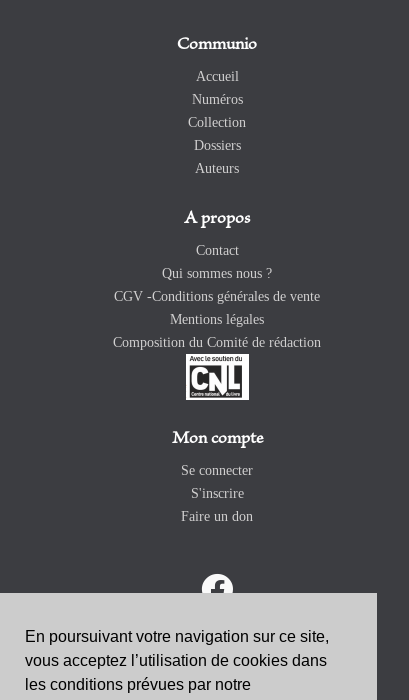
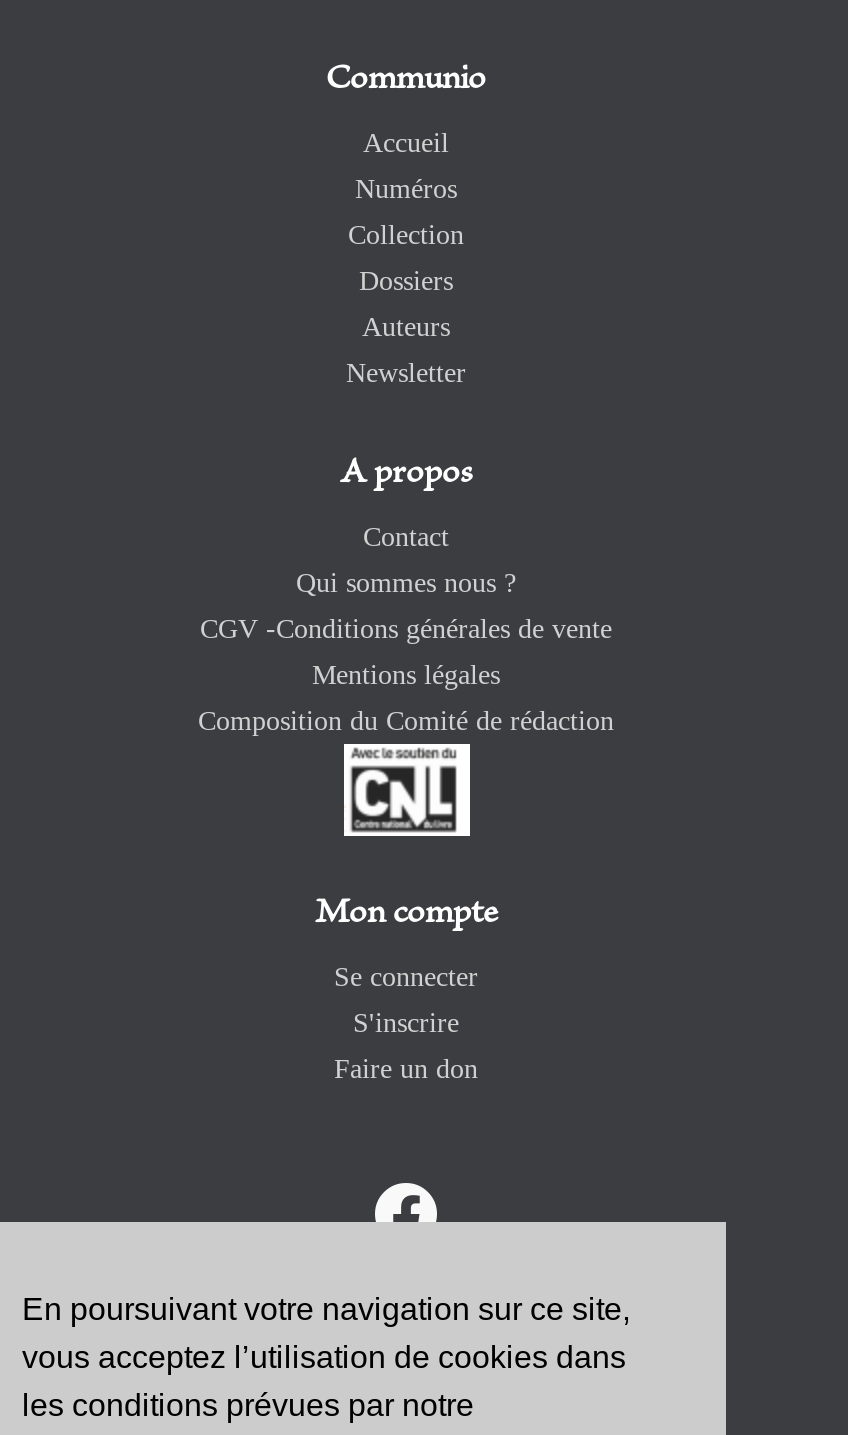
none -> [346,357,466,387] Newsletter

